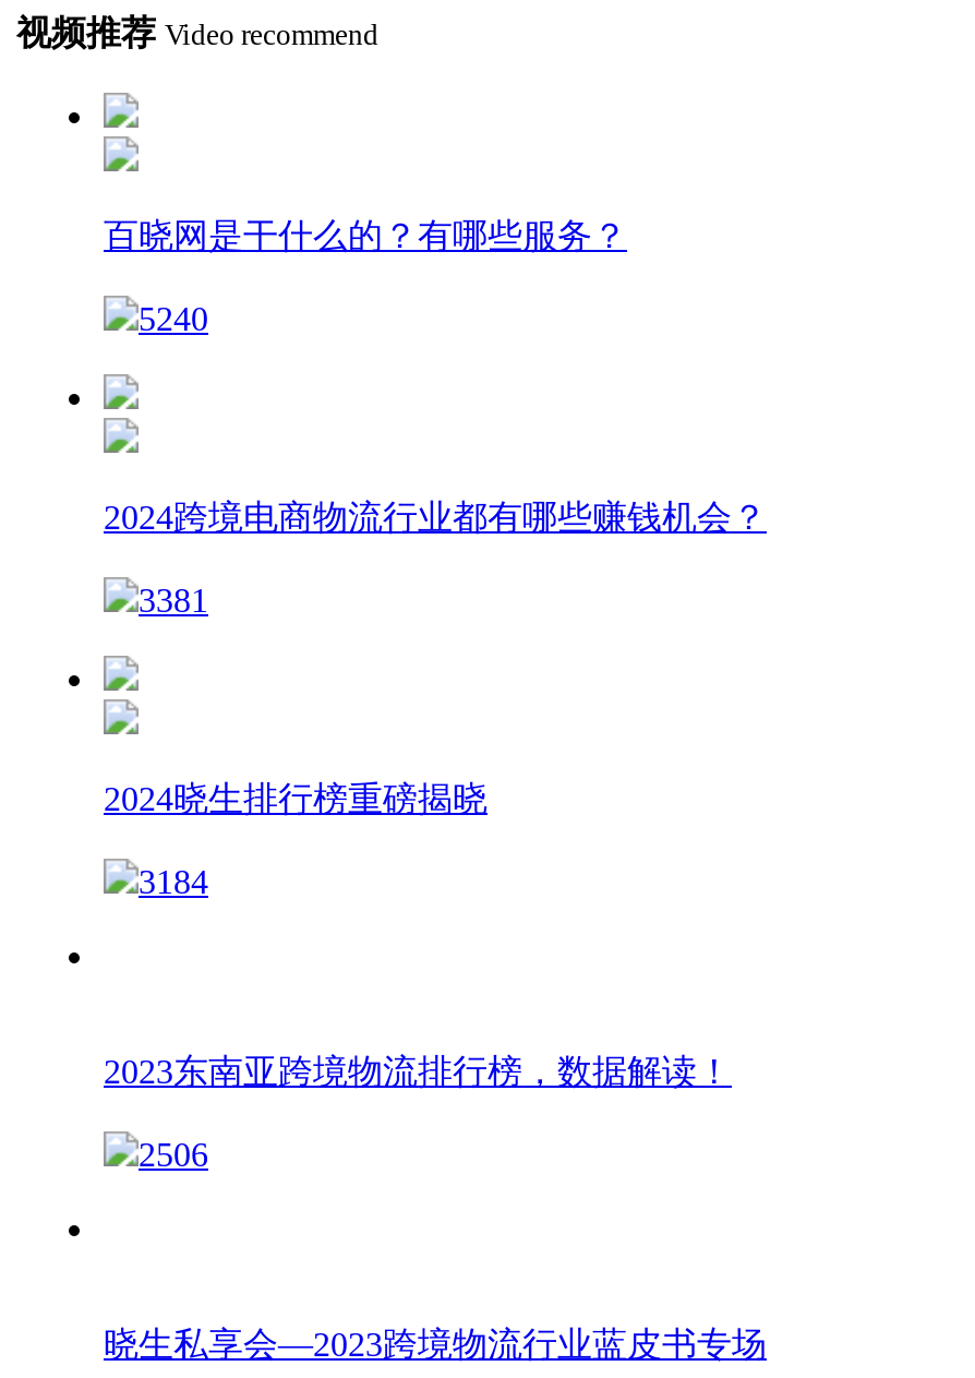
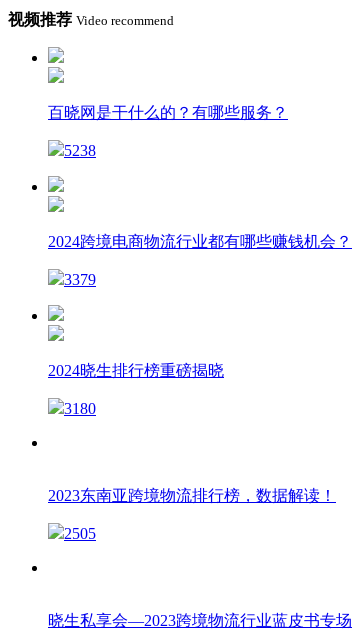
[139,299,208,336] 5240 -> [64,142,96,159] 5238
[139,581,208,618] 3381 -> [64,271,96,288] 3379
[139,862,208,899] 3184 -> [64,400,96,417] 3180
[139,1135,208,1172] 2506 -> [64,525,96,542] 2505

